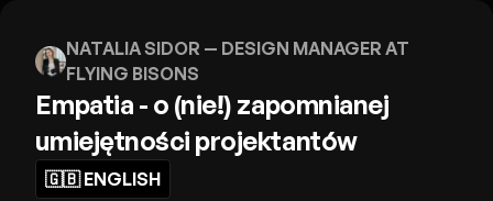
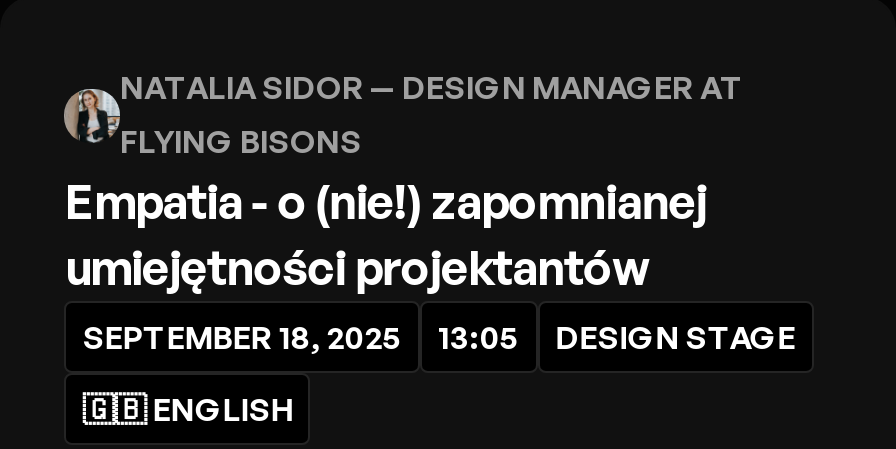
none -> [83,317,796,357] SEPTEMBER 18, 2025 | 13:05 | DESIGN STAGE

